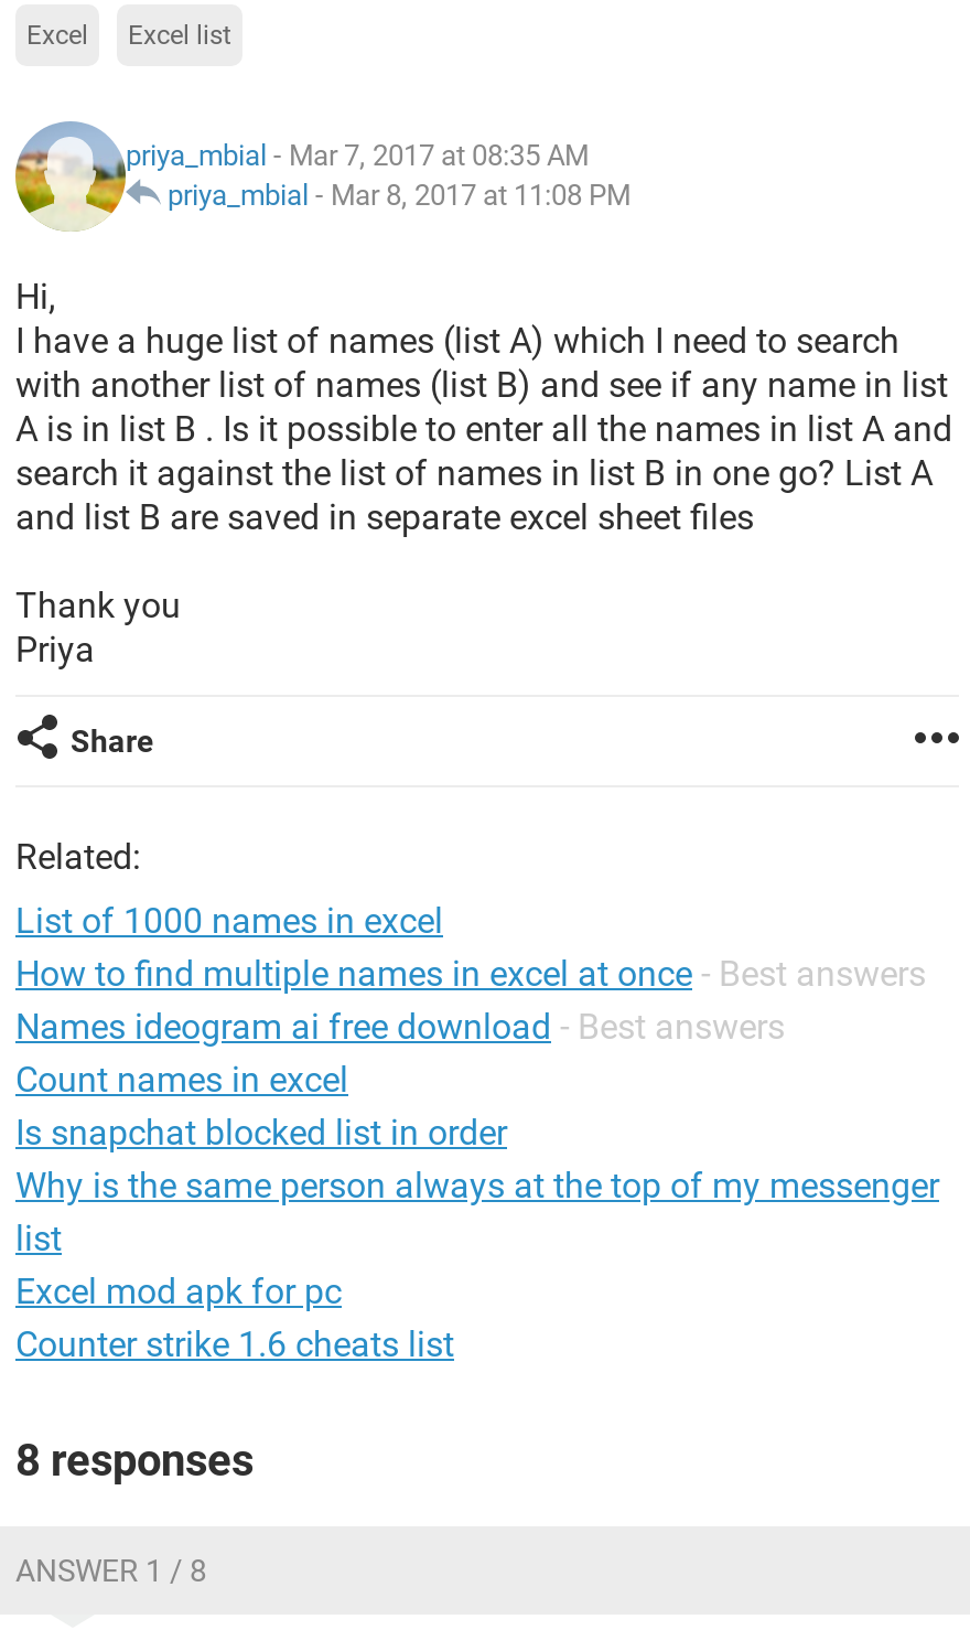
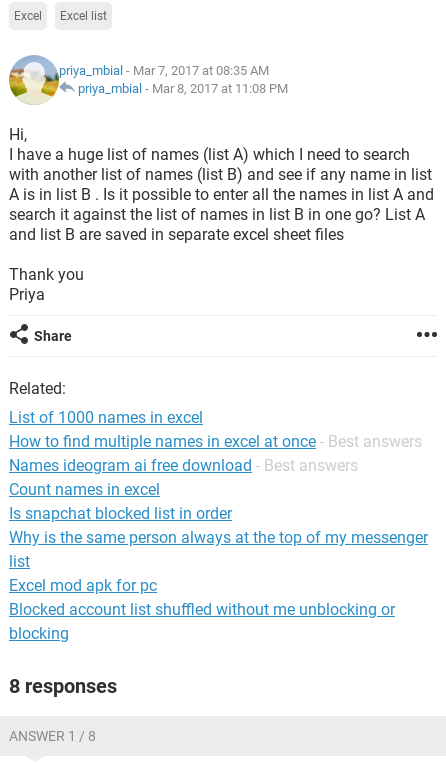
[15,1323,454,1365] Counter strike 1.6 cheats list -> [9,600,395,643] Blocked account list shuffled without me unblocking or | blocking

